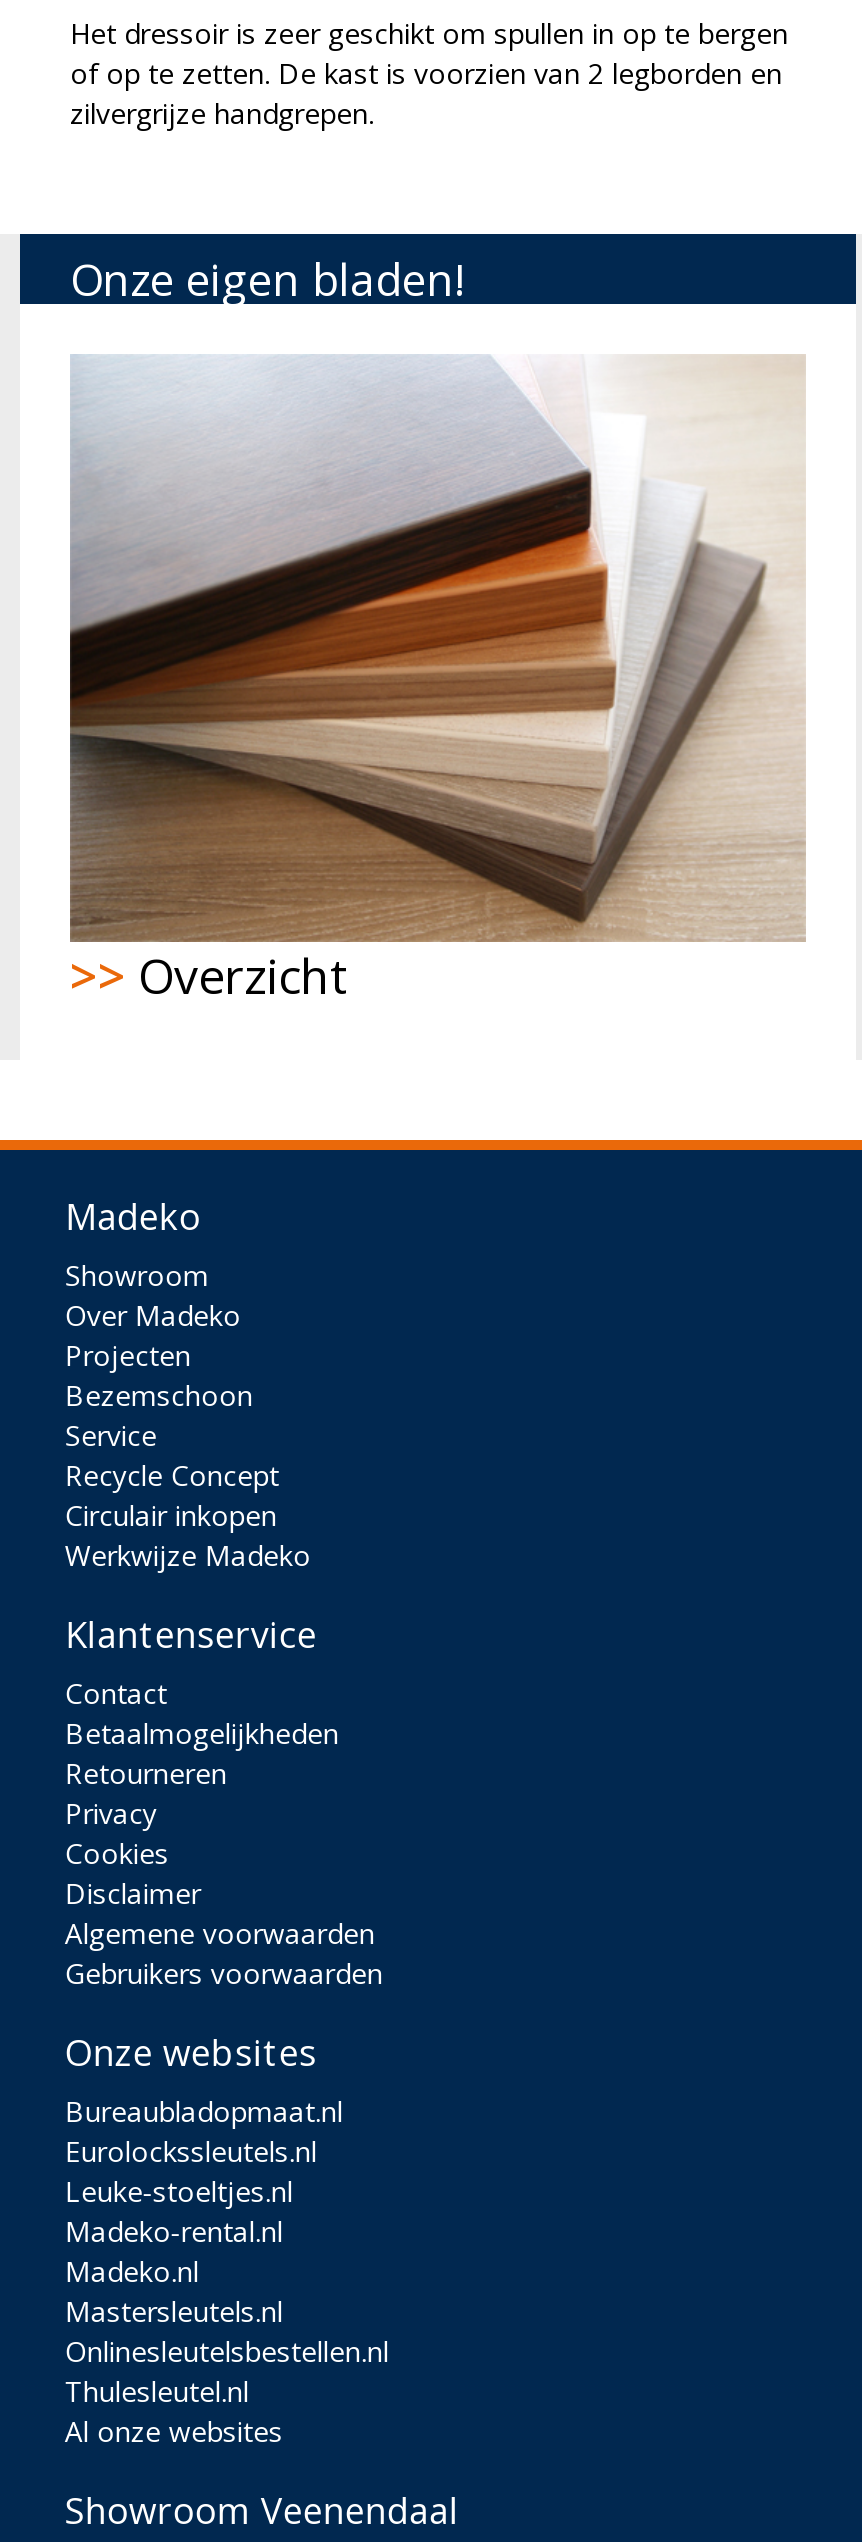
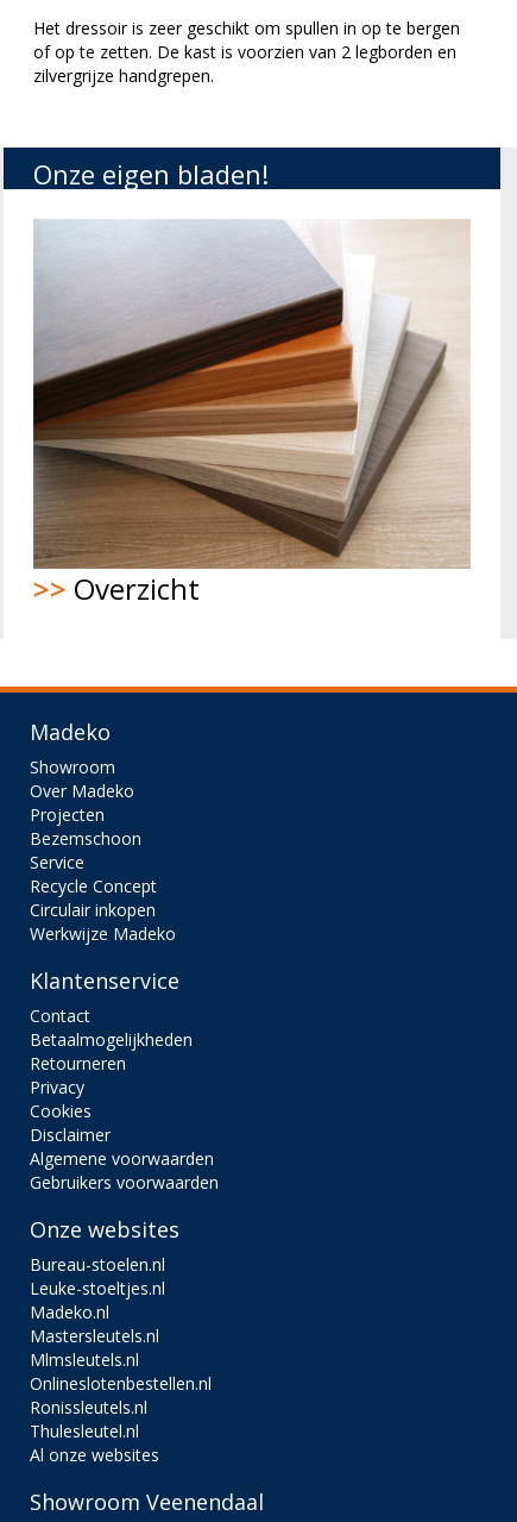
[65,2091,343,2169] Bureaubladopmaat.nl | Eurolockssleutels.nl -> [30,1253,166,1275] Bureau-stoelen.nl
moved [65,2171,293,2209] -> [30,1276,166,1299]: Leuke-stoeltjes.nl
[65,2211,283,2249] Madeko-rental.nl -> none
moved [65,2251,283,2329] -> [30,1300,160,1347]: Madeko.nl | Mastersleutels.nl
[65,2331,389,2369] Onlinesleutelsbestellen.nl -> [30,1348,212,1418] Mlmsleutels.nl | Onlineslotenbestellen.nl | Ronissleutels.nl

